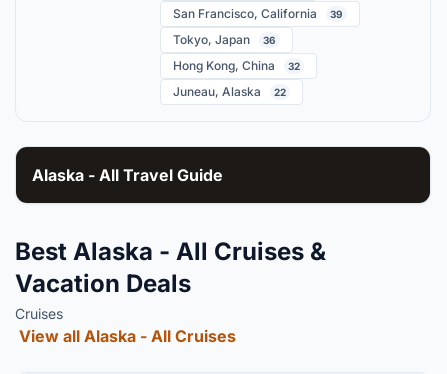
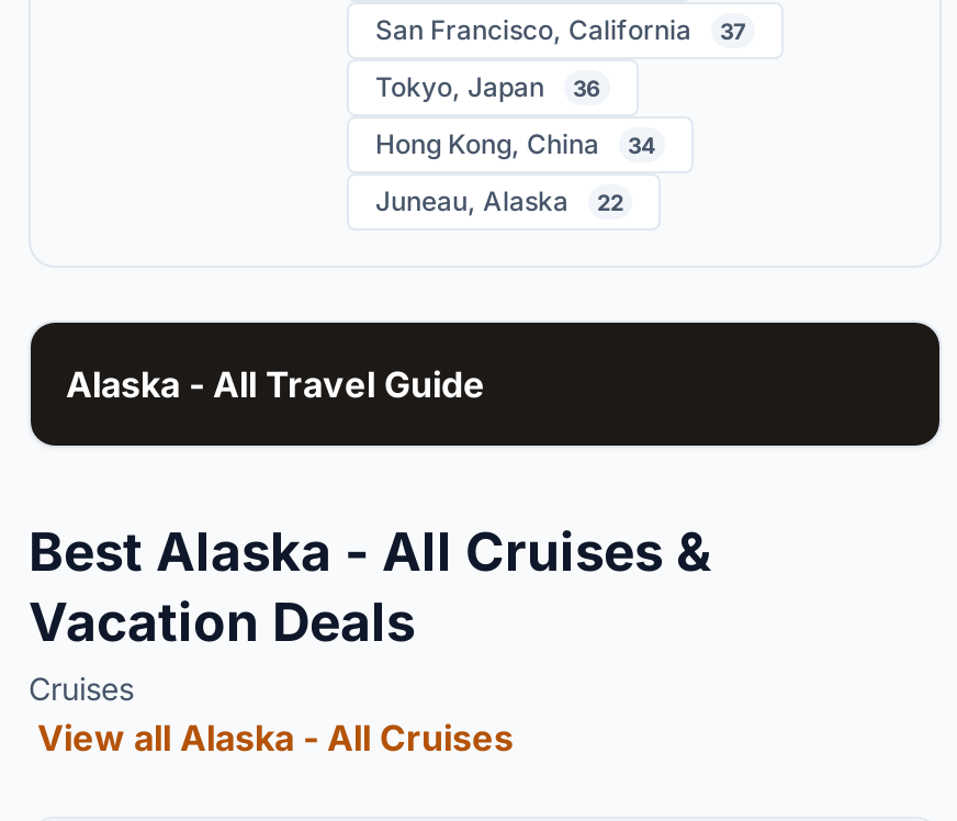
[173,6,343,21] San Francisco, California 39 -> [375,13,746,46] San Francisco, California 37
[173,58,300,73] Hong Kong, China 32 -> [375,127,656,160] Hong Kong, China 34

